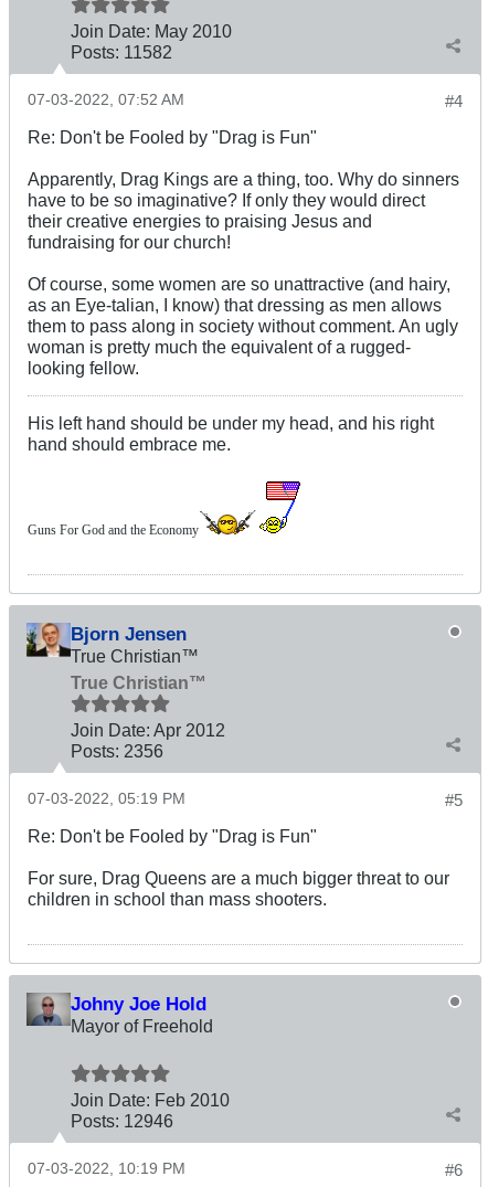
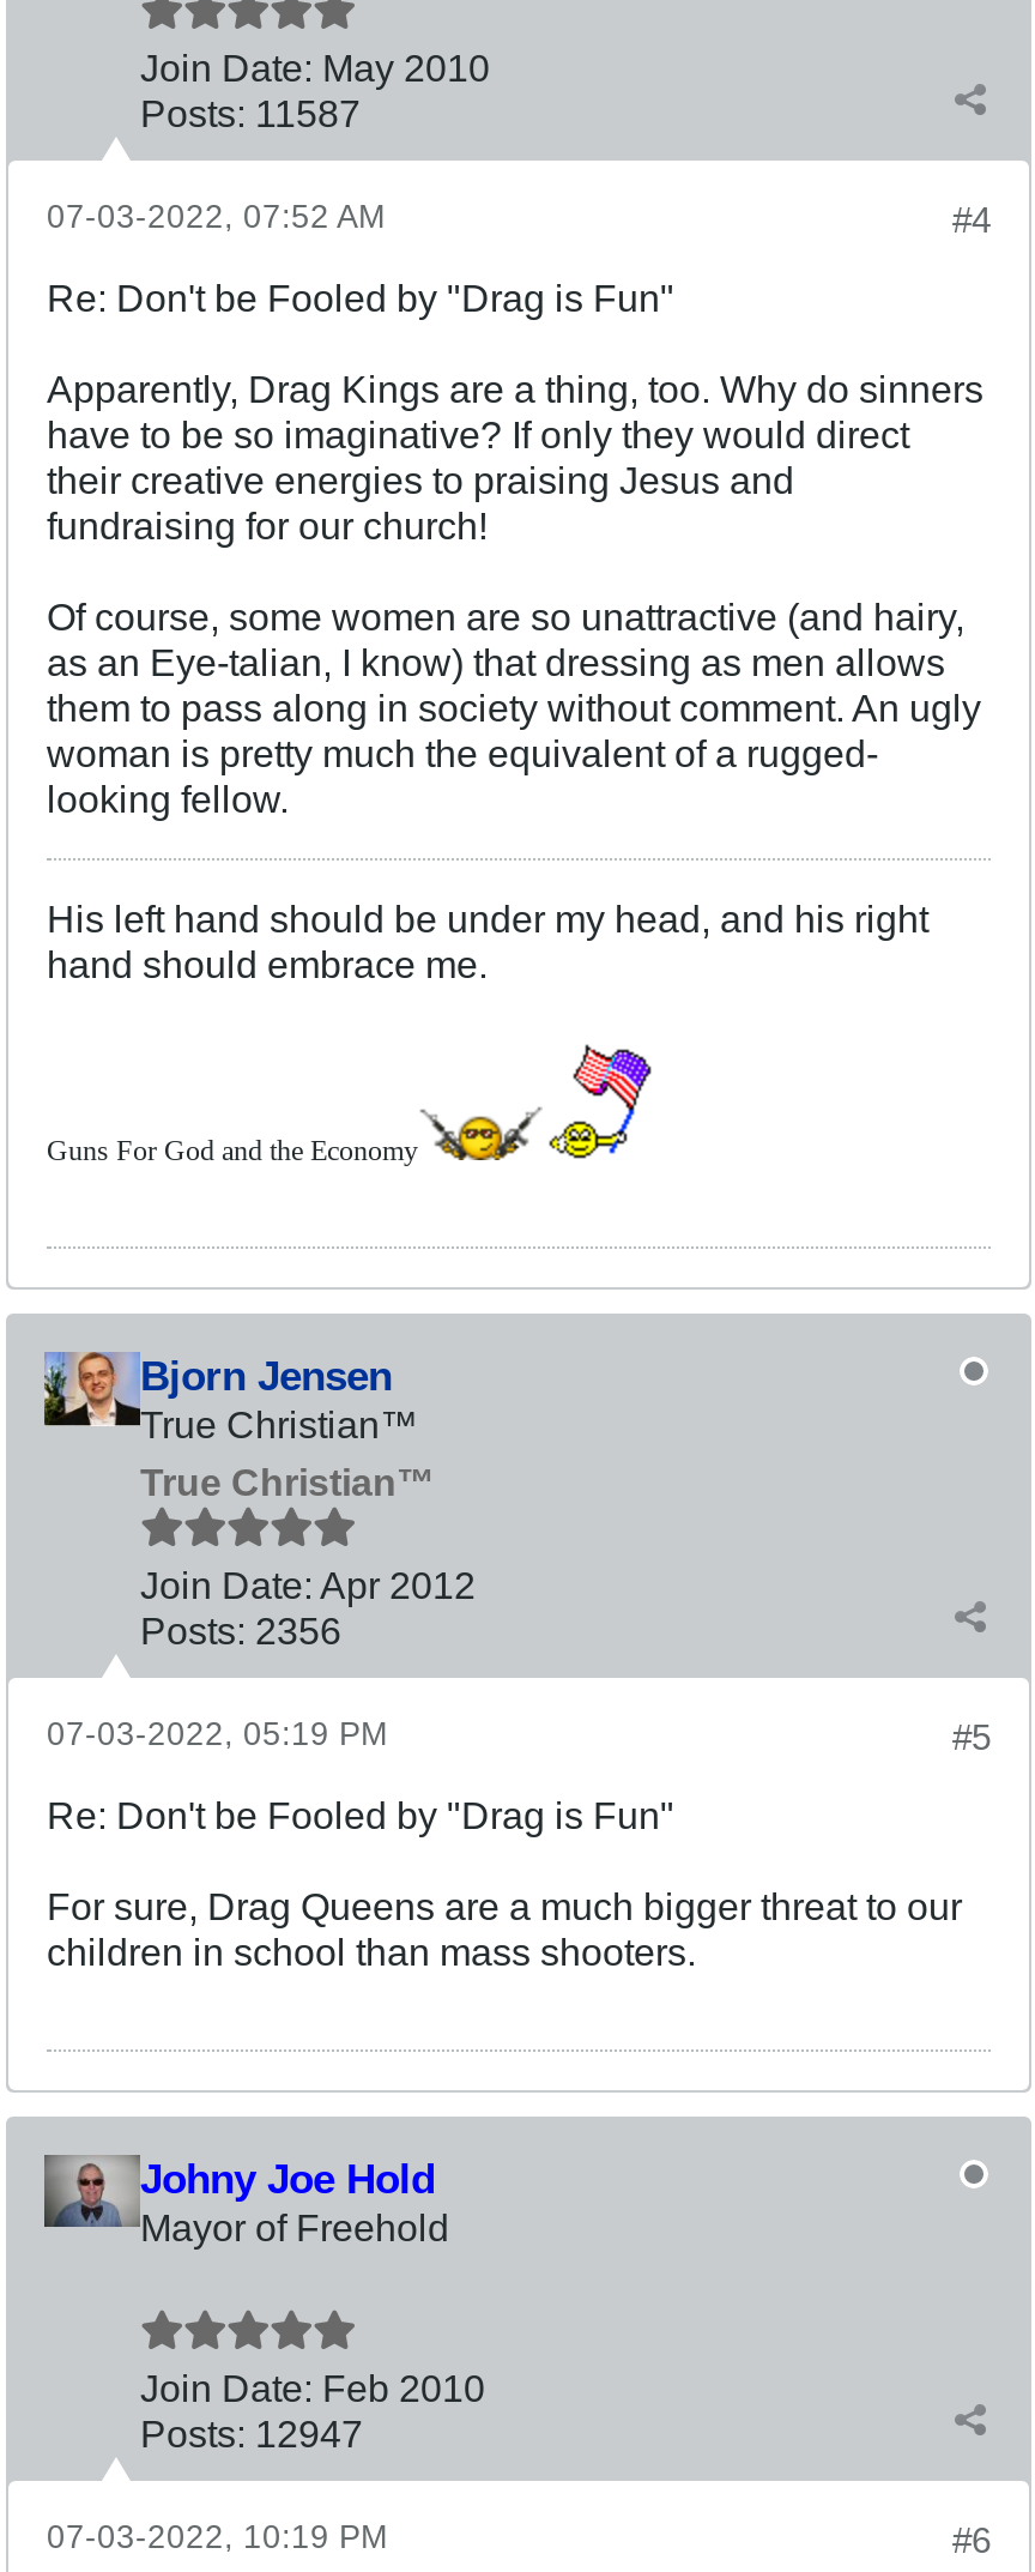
[71,41,172,61] Posts: 11582 -> [140,90,361,133] Posts: 11587
[265,480,306,531] [image] -> [564,1043,653,1155] [image]
[71,1110,173,1130] Posts: 12946 -> [140,2410,363,2453] Posts: 12947

